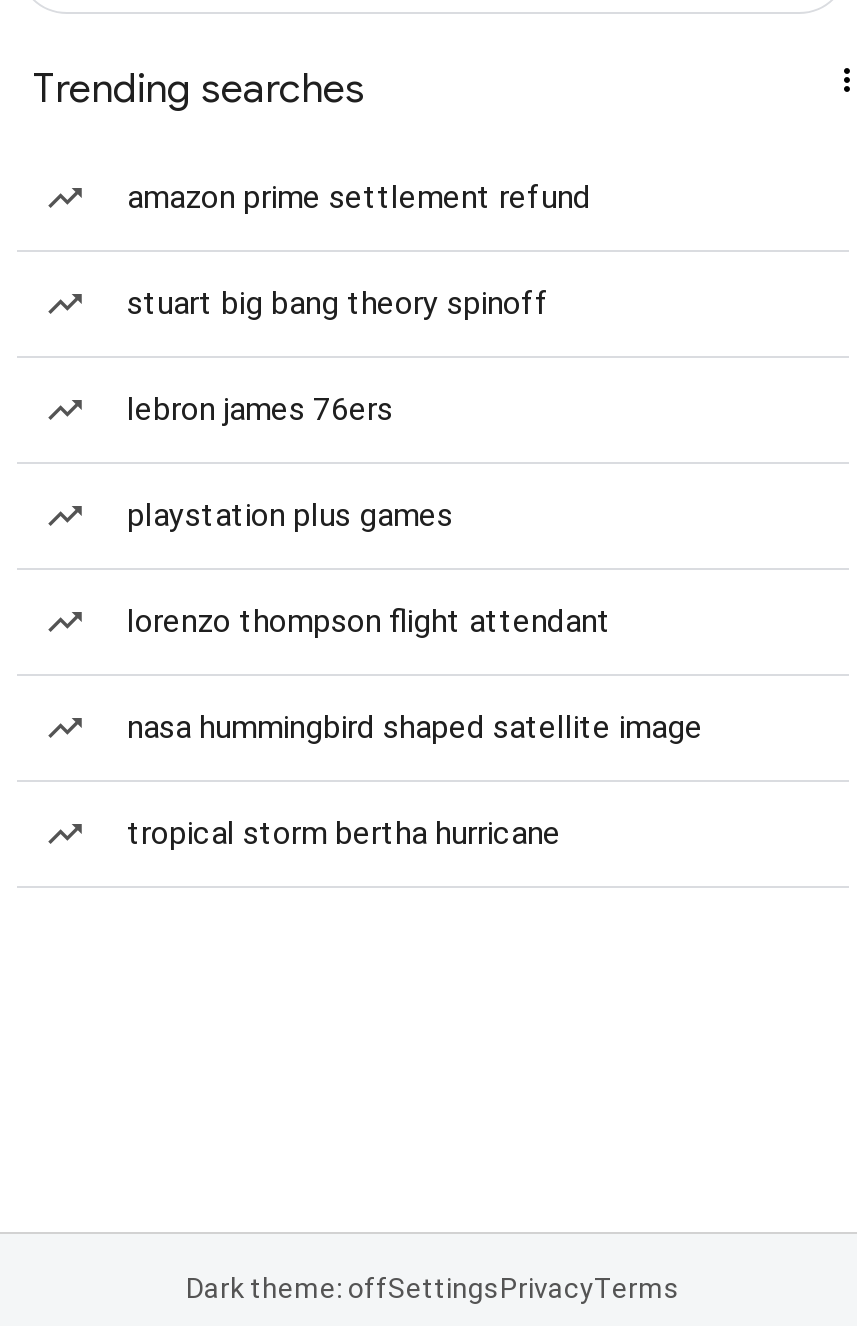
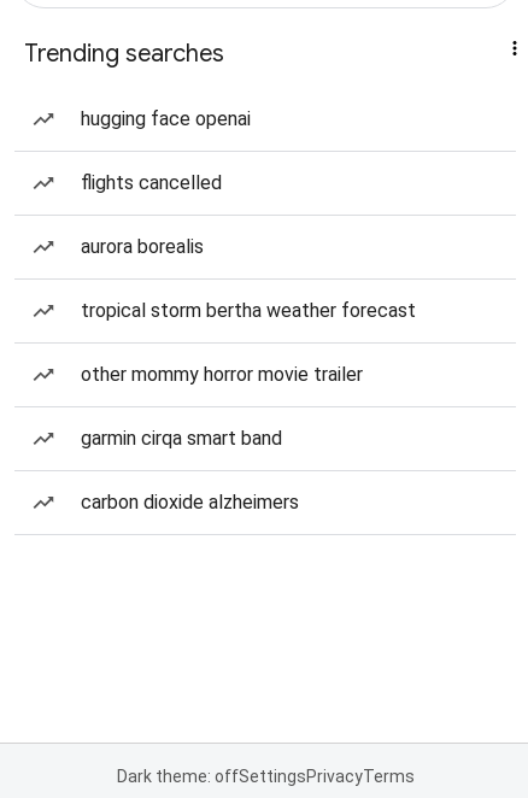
[127,178,591,216] amazon prime settlement refund -> [81,107,251,130] hugging face openai
[127,284,549,322] stuart big bang theory spinoff -> [81,171,222,194] flights cancelled
[127,390,393,428] lebron james 76ers -> [81,235,204,258] aurora borealis
[127,496,453,534] playstation plus games -> [81,299,416,322] tropical storm bertha weather forecast
[127,602,611,640] lorenzo thompson flight attendant -> [81,363,363,386] other mommy horror movie trailer
[127,708,703,746] nasa hummingbird shaped satellite image -> [81,427,282,450] garmin cirqa smart band
[127,814,561,852] tropical storm bertha hurricane -> [81,491,299,514] carbon dioxide alzheimers

